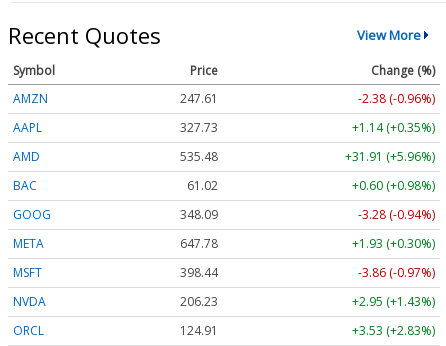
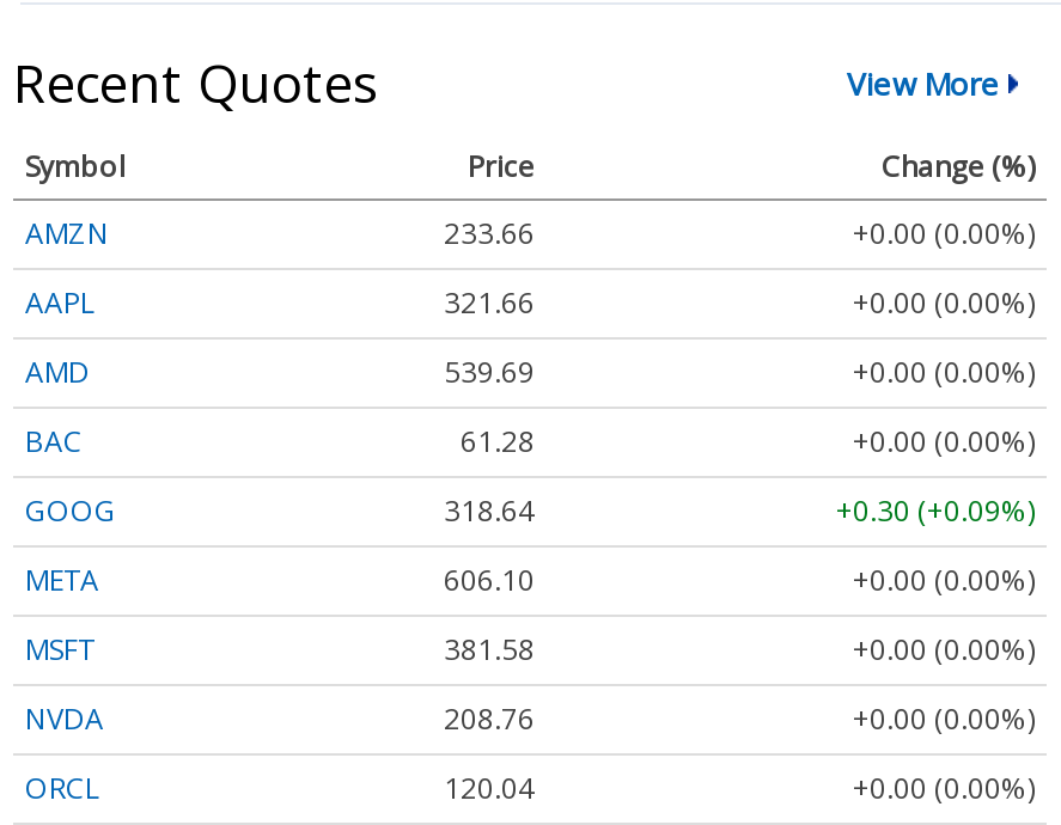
[180,90,218,107] 247.61 -> [444,212,535,253] 233.66
[358,90,435,107] -2.38 (-0.96%) -> [853,212,1035,253] +0.00 (0.00%)
[180,119,218,136] 327.73 -> [444,281,535,322] 321.66
[352,119,435,136] +1.14 (+0.35%) -> [853,281,1035,322] +0.00 (0.00%)
[180,148,218,165] 535.48 -> [444,351,535,391] 539.69
[345,148,435,165] +31.91 (+5.96%) -> [853,351,1035,391] +0.00 (0.00%)
[187,177,218,194] 61.02 -> [461,420,535,461] 61.28
[352,177,435,194] +0.60 (+0.98%) -> [853,420,1035,461] +0.00 (0.00%)
[180,206,218,223] 348.09 -> [444,489,535,530] 318.64
[358,206,435,223] -3.28 (-0.94%) -> [836,489,1035,530] +0.30 (+0.09%)
[180,235,218,252] 647.78 -> [444,559,535,599] 606.10
[352,235,435,252] +1.93 (+0.30%) -> [853,559,1035,599] +0.00 (0.00%)
[180,264,218,281] 398.44 -> [444,628,535,669] 381.58
[358,264,435,281] -3.86 (-0.97%) -> [853,628,1035,669] +0.00 (0.00%)
[180,293,218,310] 206.23 -> [444,698,535,738] 208.76
[352,293,435,310] +2.95 (+1.43%) -> [853,698,1035,738] +0.00 (0.00%)
[180,322,218,339] 124.91 -> [444,767,535,808] 120.04
[352,322,435,339] +3.53 (+2.83%) -> [853,767,1035,808] +0.00 (0.00%)

